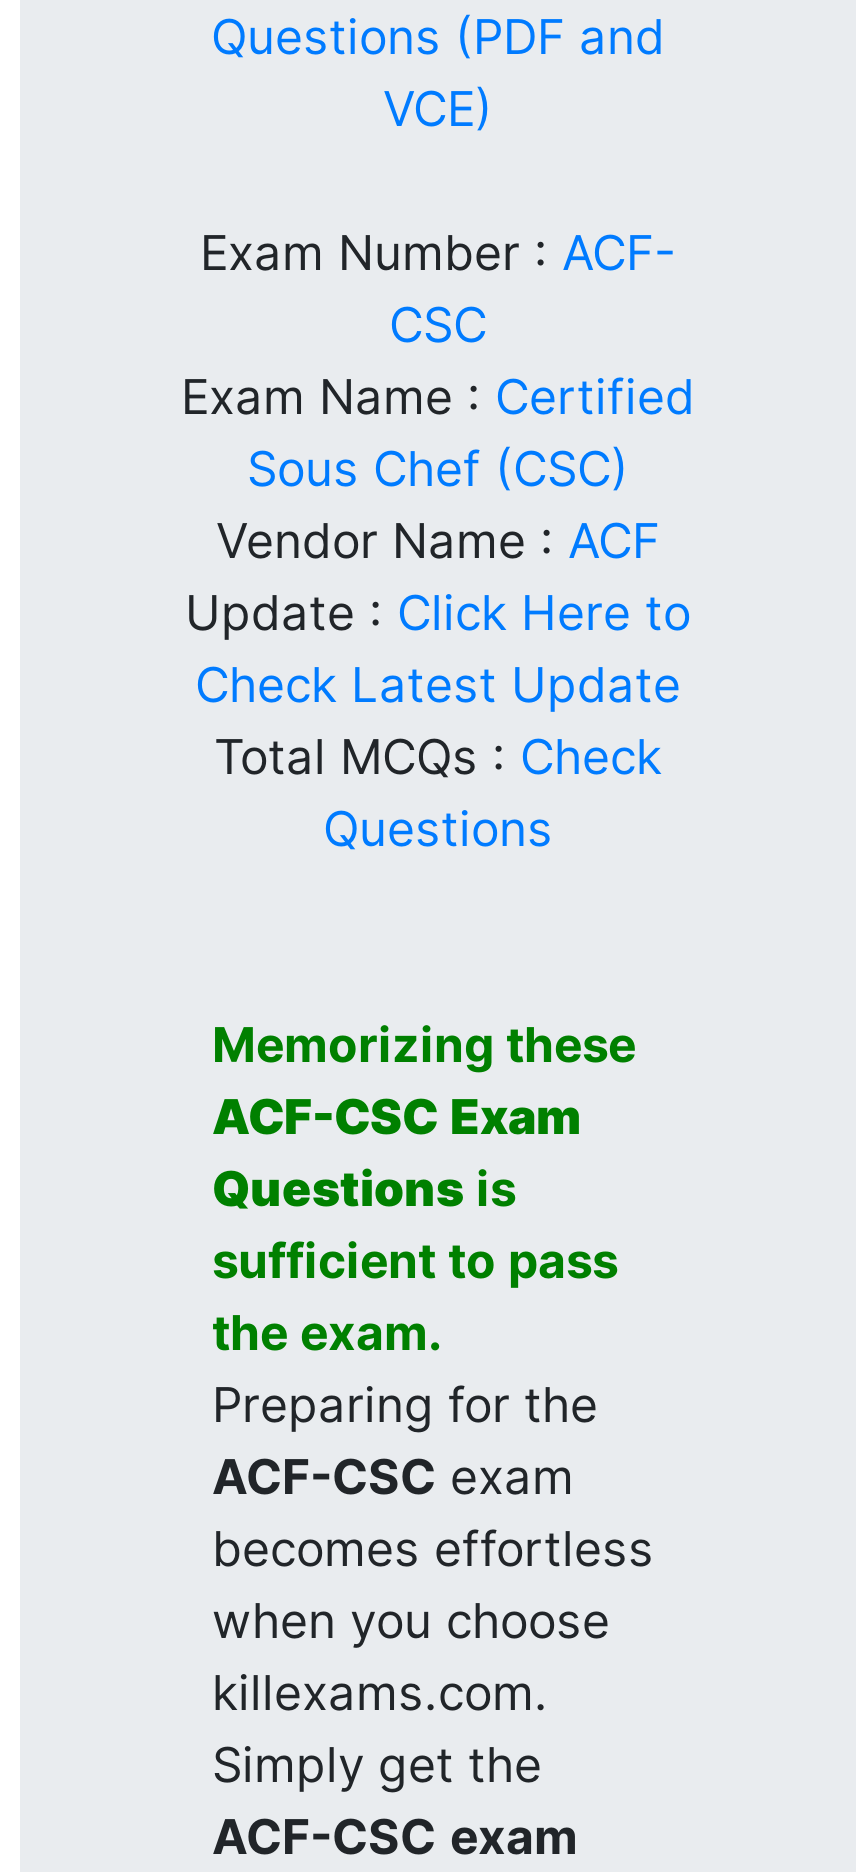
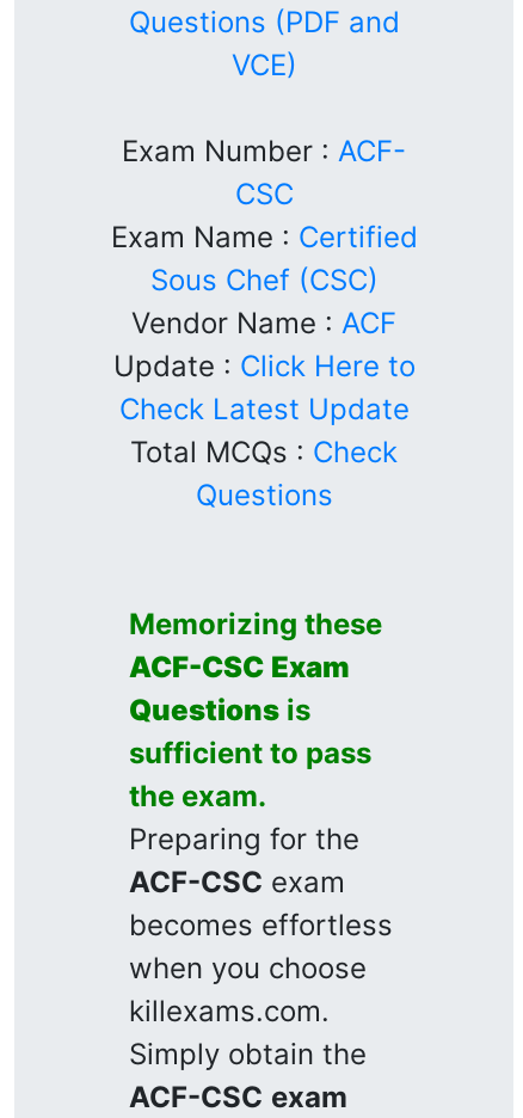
[212,1735,542,1793] Simply get the -> [129,1036,367,1071] Simply obtain the

